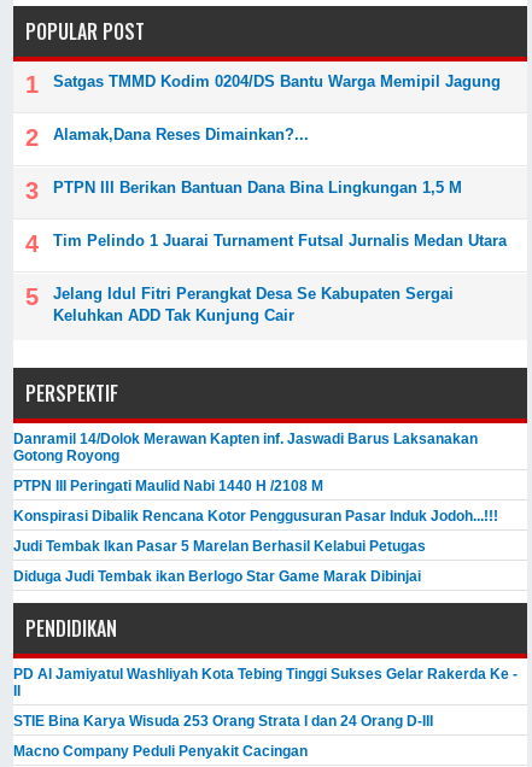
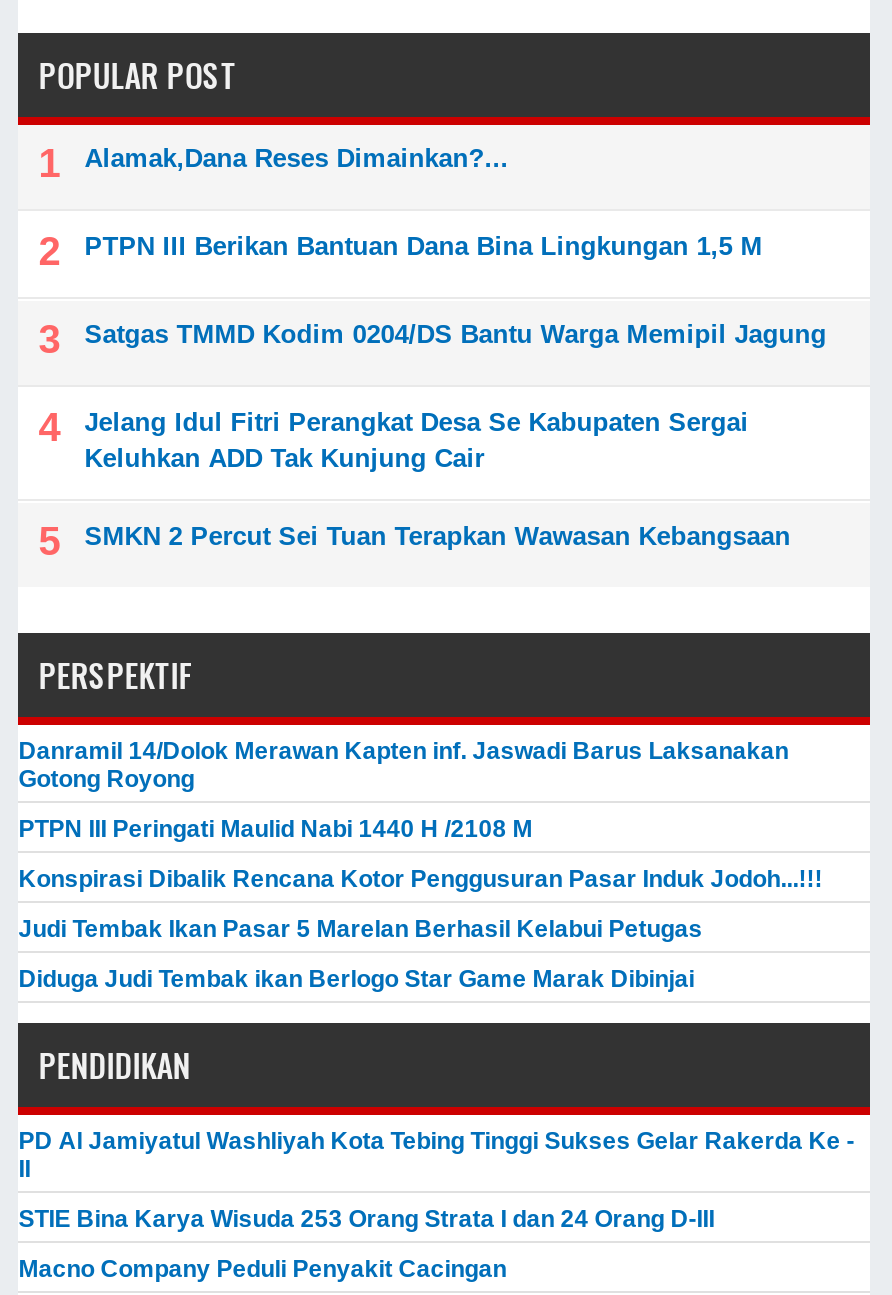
moved [53,72,501,90] -> [84,318,826,348]: Satgas TMMD Kodim 0204/DS Bantu Warga Memipil Jagung
moved [53,125,462,196] -> [84,142,762,260]: Alamak,Dana Reses Dimainkan?... | PTPN III Berikan Bantuan Dana Bina Lingkungan 1,5 M
[53,231,507,249] Tim Pelindo 1 Juarai Turnament Futsal Jurnalis Medan Utara -> none
moved [53,284,454,324] -> [84,406,748,472]: Jelang Idul Fitri Perangkat Desa Se Kabupaten Sergai | Keluhkan ADD Tak Kunjung Cair
none -> [84,520,790,550] SMKN 2 Percut Sei Tuan Terapkan Wawasan Kebangsaan

